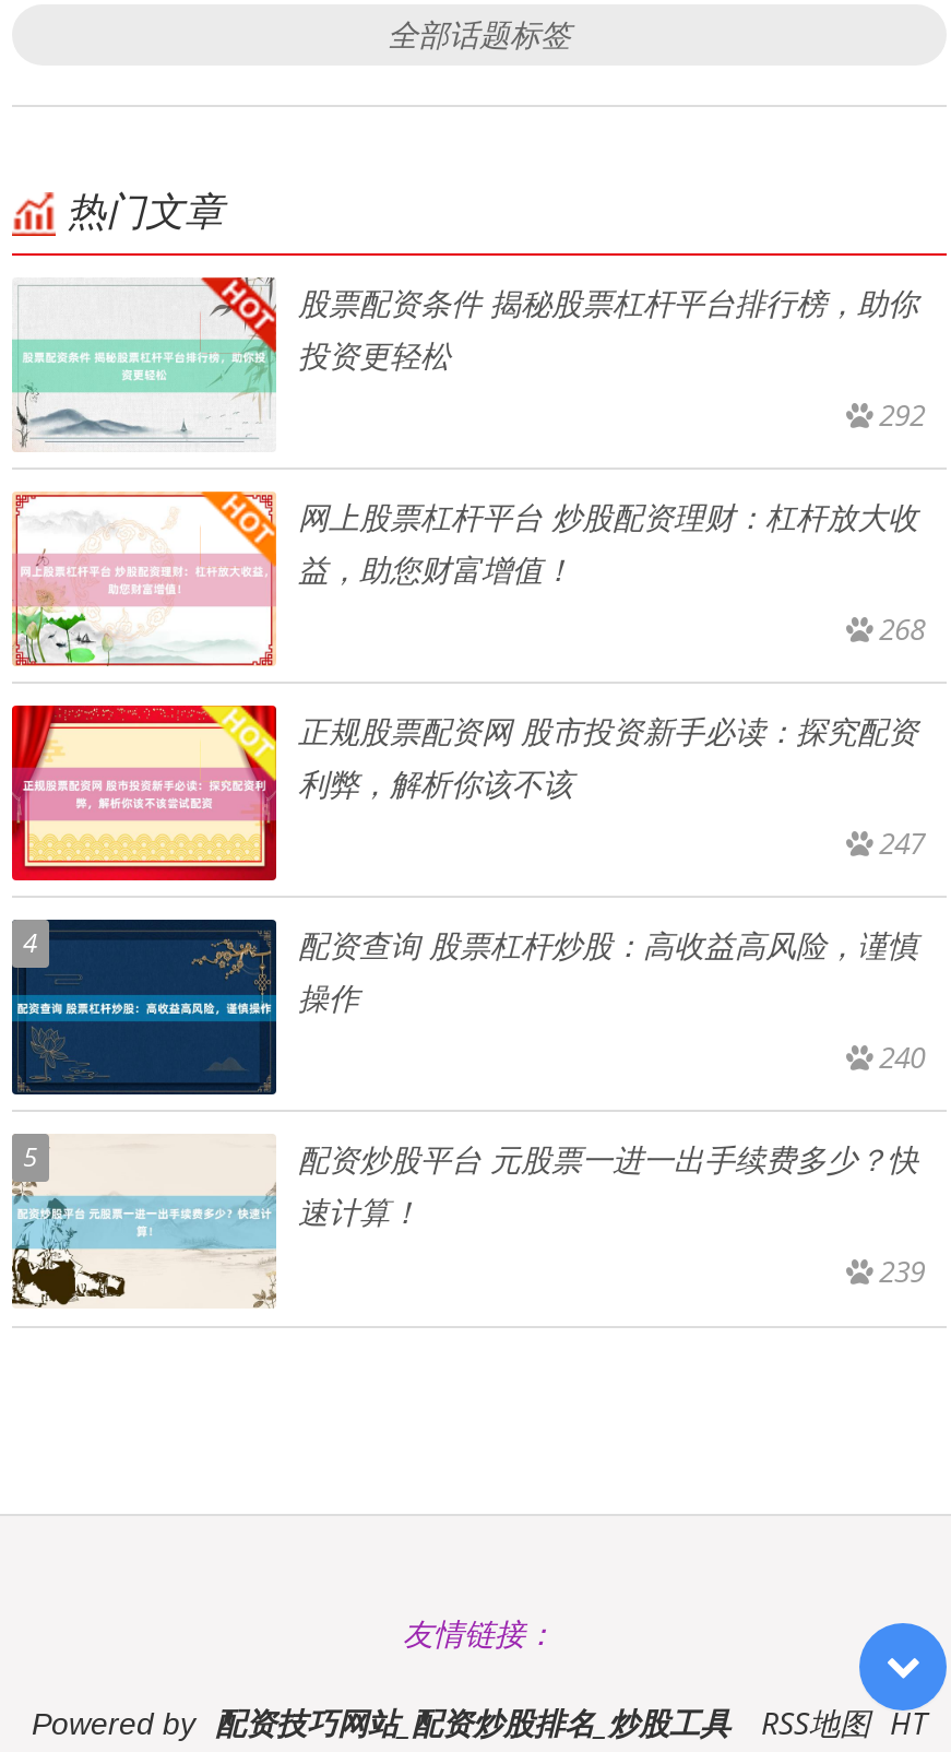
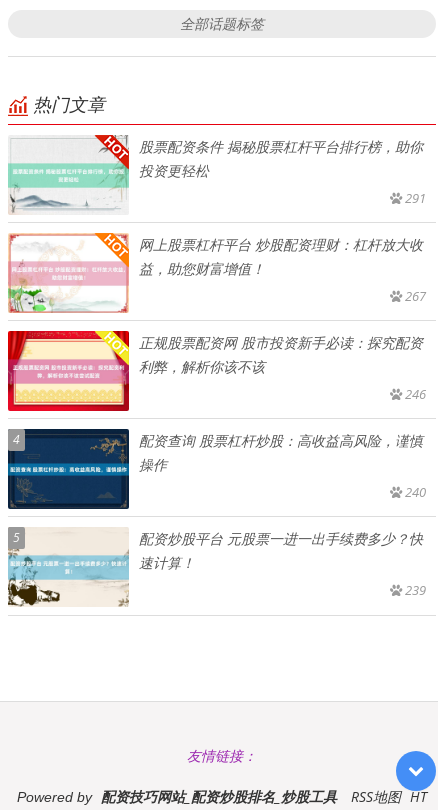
[879,396,925,435] 292 -> [405,189,426,207] 291
[879,610,925,649] 268 -> [405,287,426,305] 267
[879,824,925,863] 247 -> [405,385,426,403] 246

